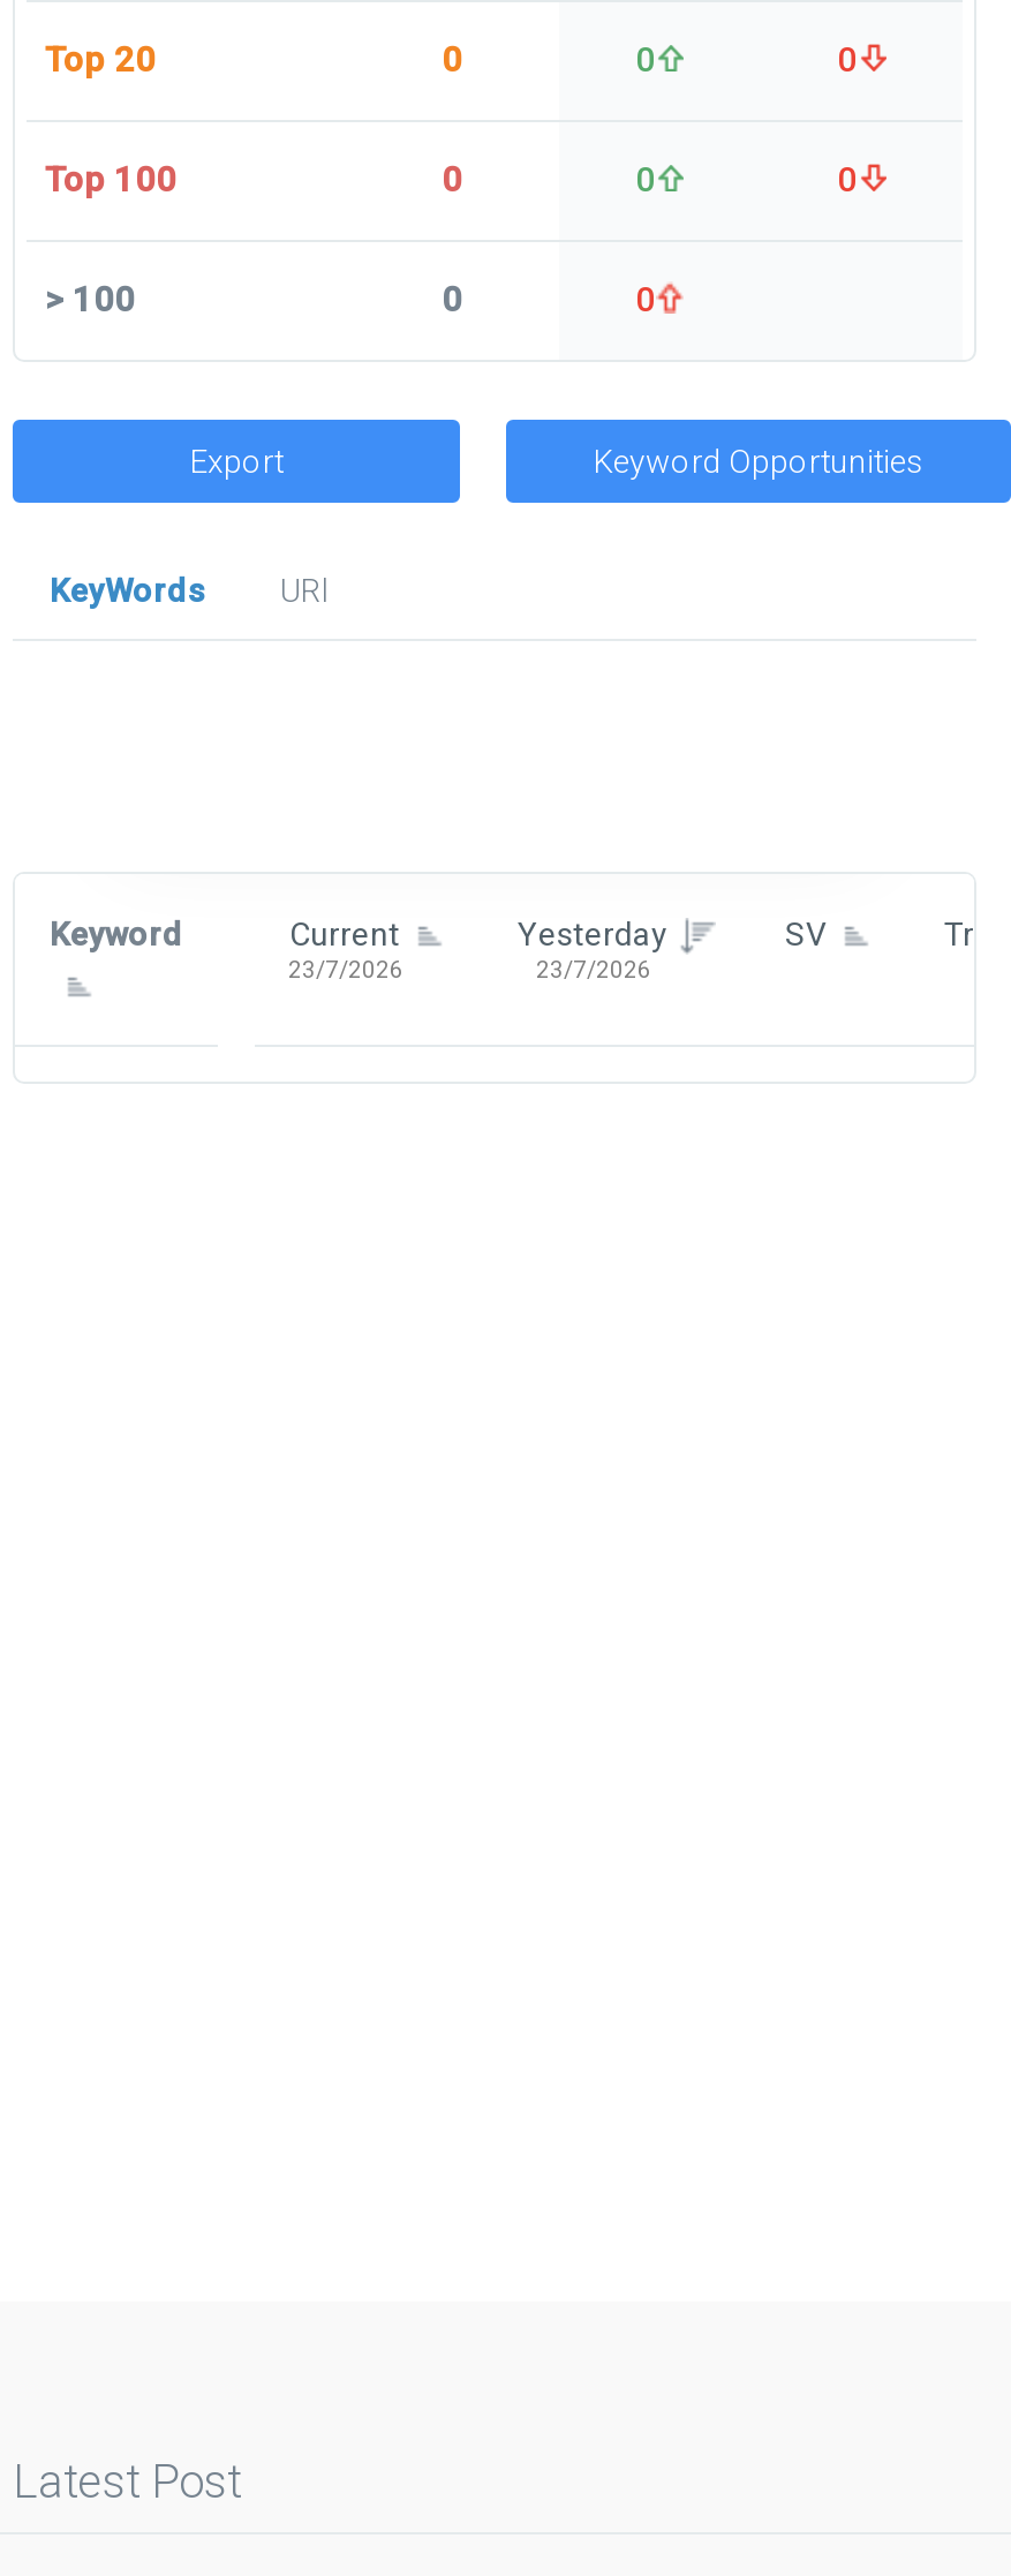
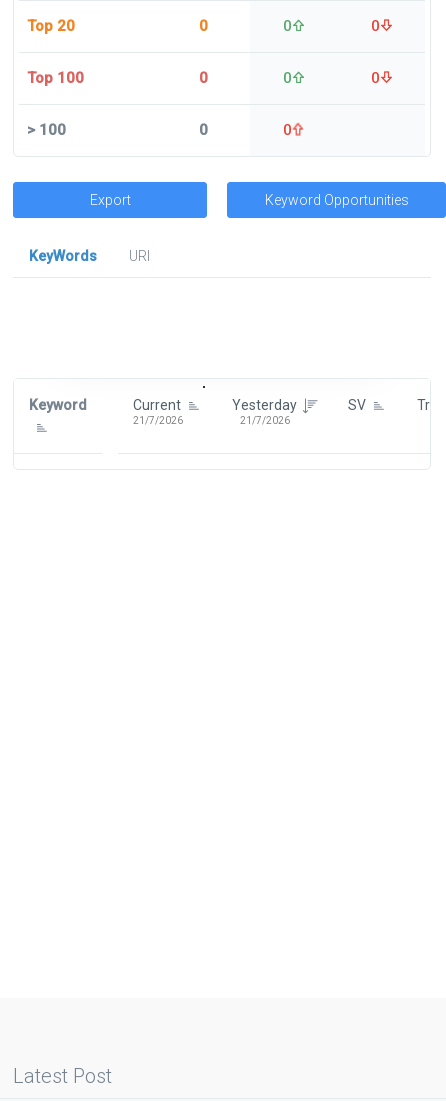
[288,957,403,982] 23/7/2026 -> [132,415,182,426] 21/7/2026
[536,957,651,982] 23/7/2026 -> [240,415,290,426] 21/7/2026

